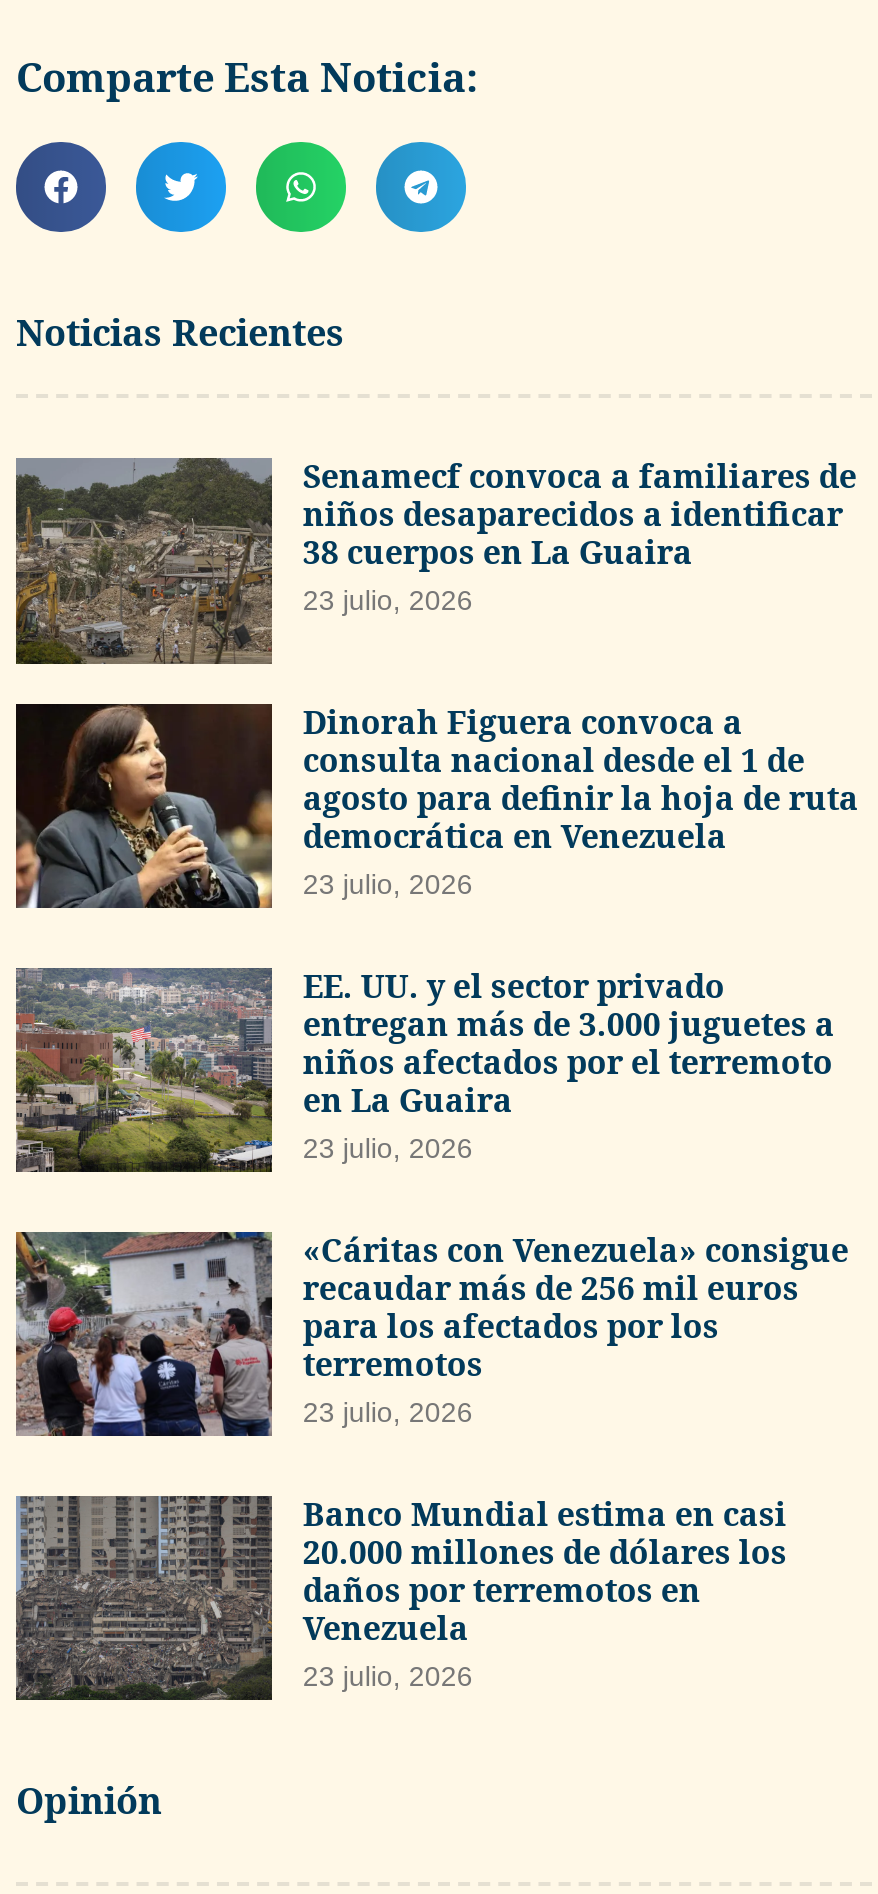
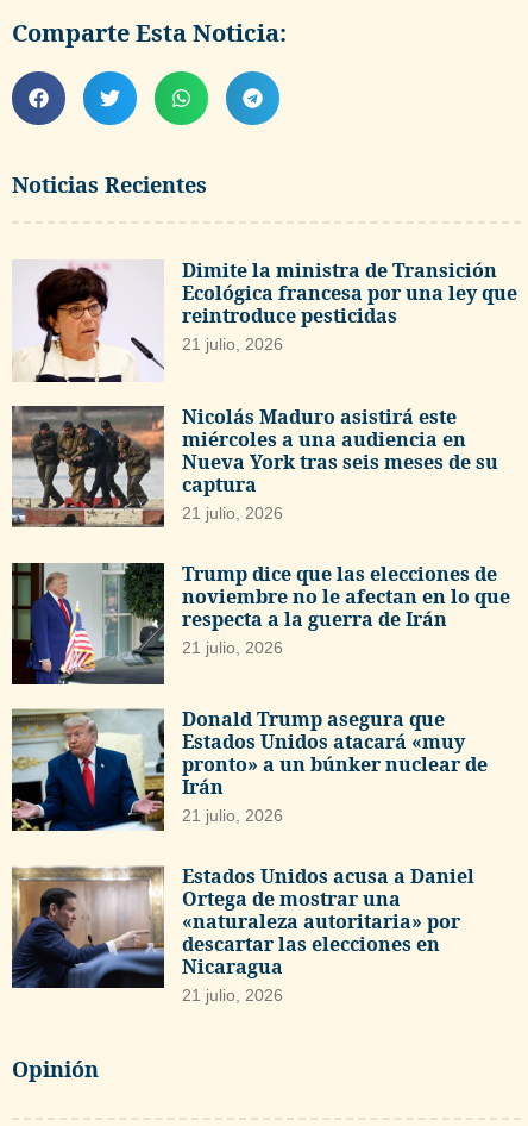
[14,454,857,666] [image] | Senamecf convoca a familiares de | niños desaparecidos a identificar | 38 cuerpos en La Guaira | 23 julio, 2026 -> [12,257,518,382] [image] | Dimite la ministra de Transición | Ecológica francesa por una ley que | reintroduce pesticidas | 21 julio, 2026
[14,700,859,908] [image] | Dinorah Figuera convoca a | consulta nacional desde el 1 de | agosto para definir la hoja de ruta | democrática en Venezuela | 23 julio, 2026 -> [12,403,499,527] [image] | Nicolás Maduro asistirá este | miércoles a una audiencia en | Nueva York tras seis meses de su | captura | 21 julio, 2026
[14,964,835,1174] [image] | EE. UU. y el sector privado | entregan más de 3.000 juguetes a | niños afectados por el terremoto | en La Guaira | 23 julio, 2026 -> [11,560,511,686] [image] | Trump dice que las elecciones de | noviembre no le afectan en lo que | respecta a la guerra de Irán | 21 julio, 2026
[14,1214,849,1438] [image] | «Cáritas con Venezuela» consigue | recaudar más de 256 mil euros | para los afectados por los | terremotos | 23 julio, 2026 -> [11,706,488,842] [image] | Donald Trump asegura que | Estados Unidos atacará «muy | pronto» a un búnker nuclear de | Irán | 21 julio, 2026
[14,1478,787,1702] [image] | Banco Mundial estima en casi | 20.000 millones de dólares los | daños por terremotos en | Venezuela | 23 julio, 2026 -> [11,864,475,1005] [image] | Estados Unidos acusa a Daniel | Ortega de mostrar una | «naturaleza autoritaria» por | descartar las elecciones en | Nicaragua | 21 julio, 2026

